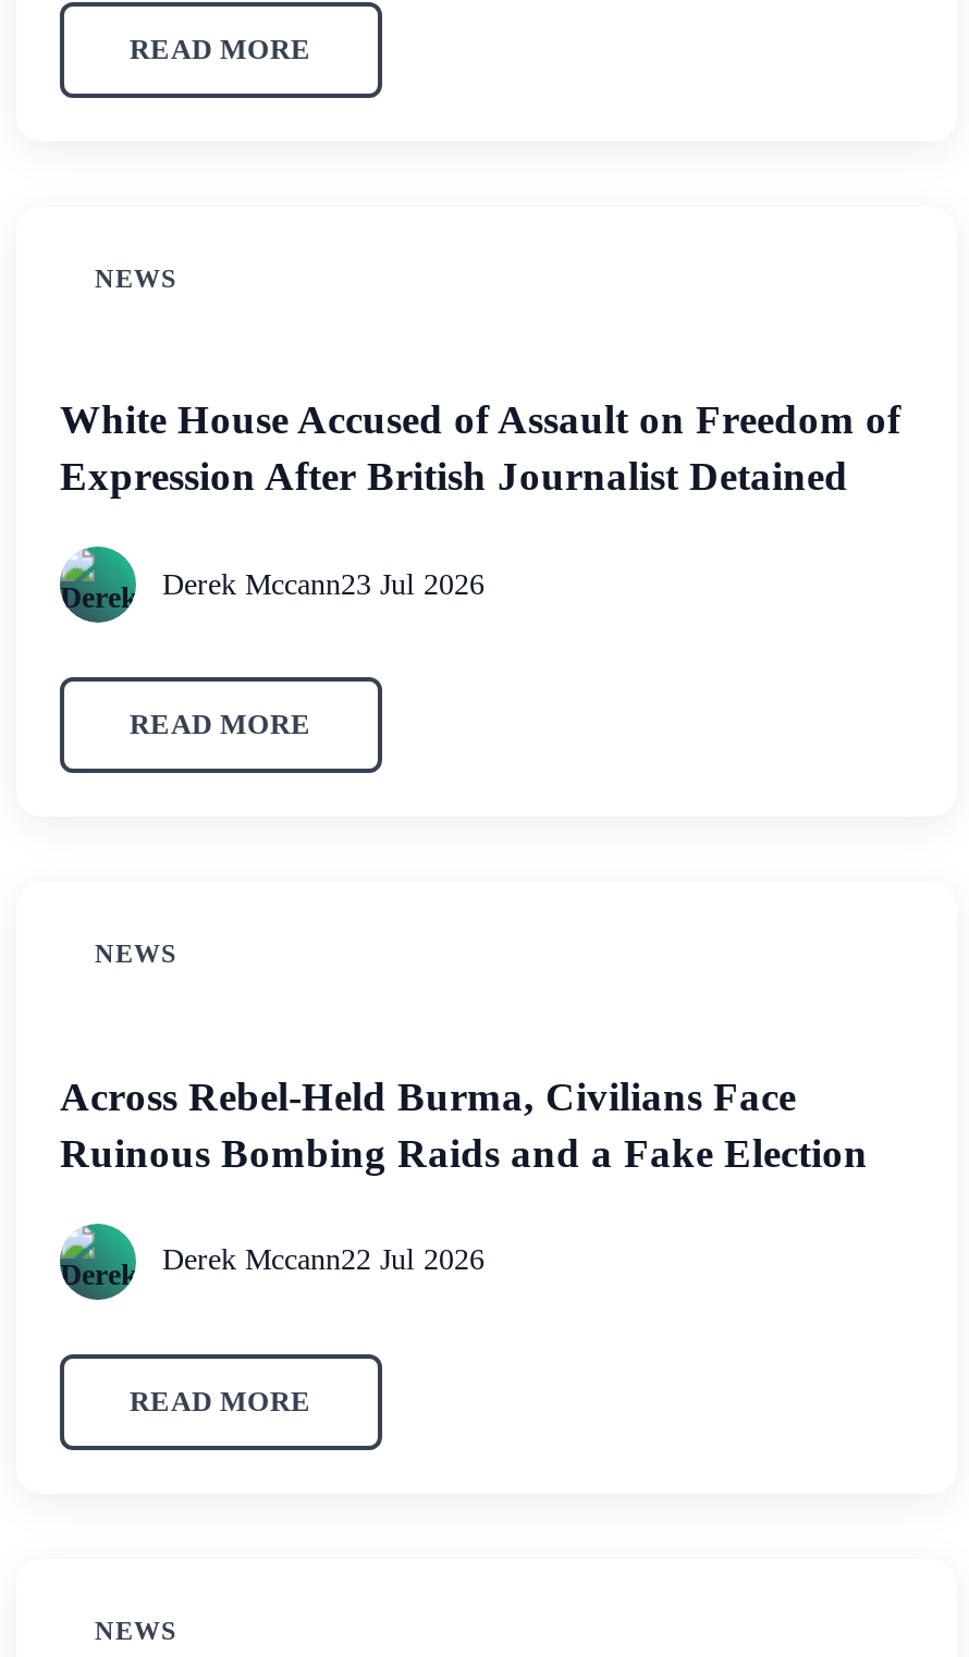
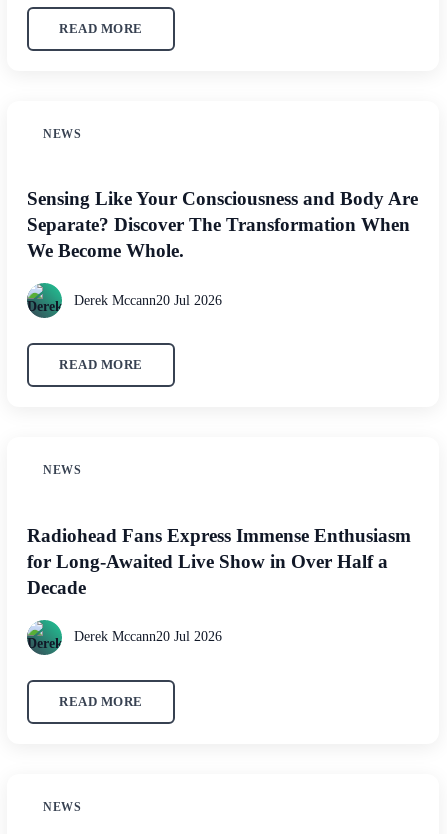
[60,397,900,500] White House Accused of Assault on Freedom of | Expression After British Journalist Detained -> [27,188,418,261] Sensing Like Your Consciousness and Body Are | Separate? Discover The Transformation When | We Become Whole.
[162,568,484,600] Derek Mccann23 Jul 2026 -> [74,293,222,308] Derek Mccann20 Jul 2026
[60,1073,868,1176] Across Rebel-Held Burma, Civilians Face | Ruinous Bombing Raids and a Fake Election -> [27,525,411,598] Radiohead Fans Express Immense Enthusiasm | for Long-Awaited Live Show in Over Half a | Decade
[162,1244,484,1276] Derek Mccann22 Jul 2026 -> [74,629,222,644] Derek Mccann20 Jul 2026

